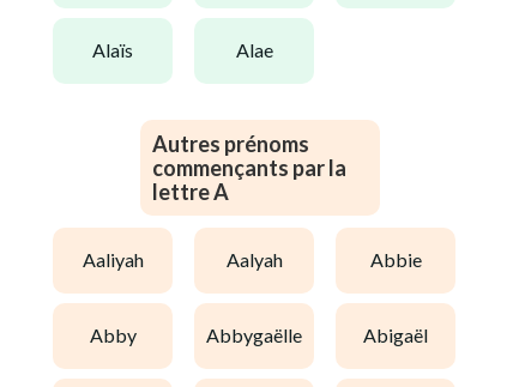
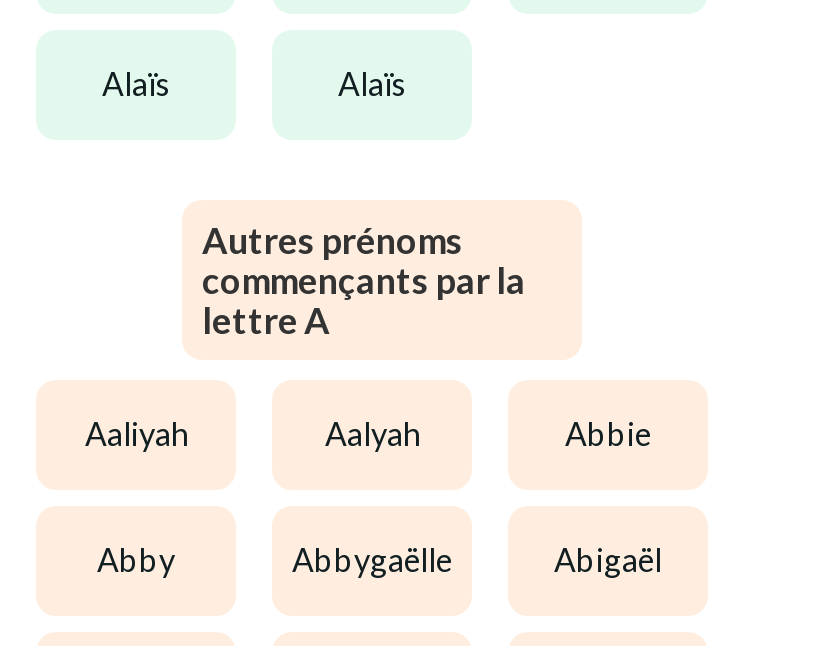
[249,38,273,61] alae -> [360,64,406,102] alaïs

